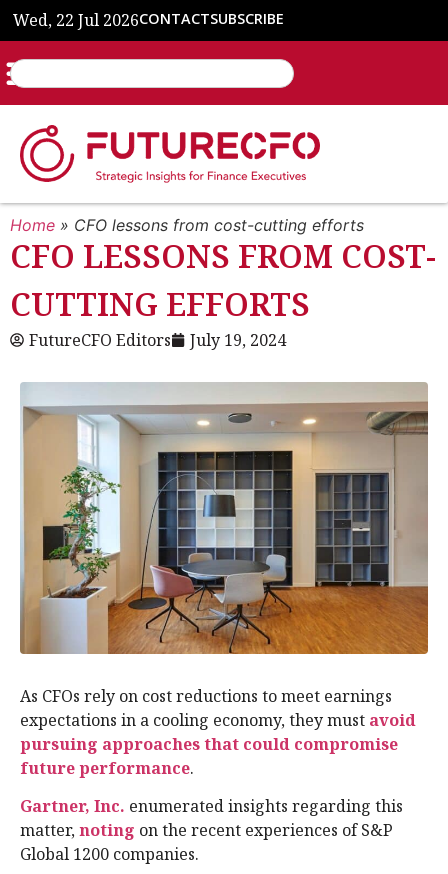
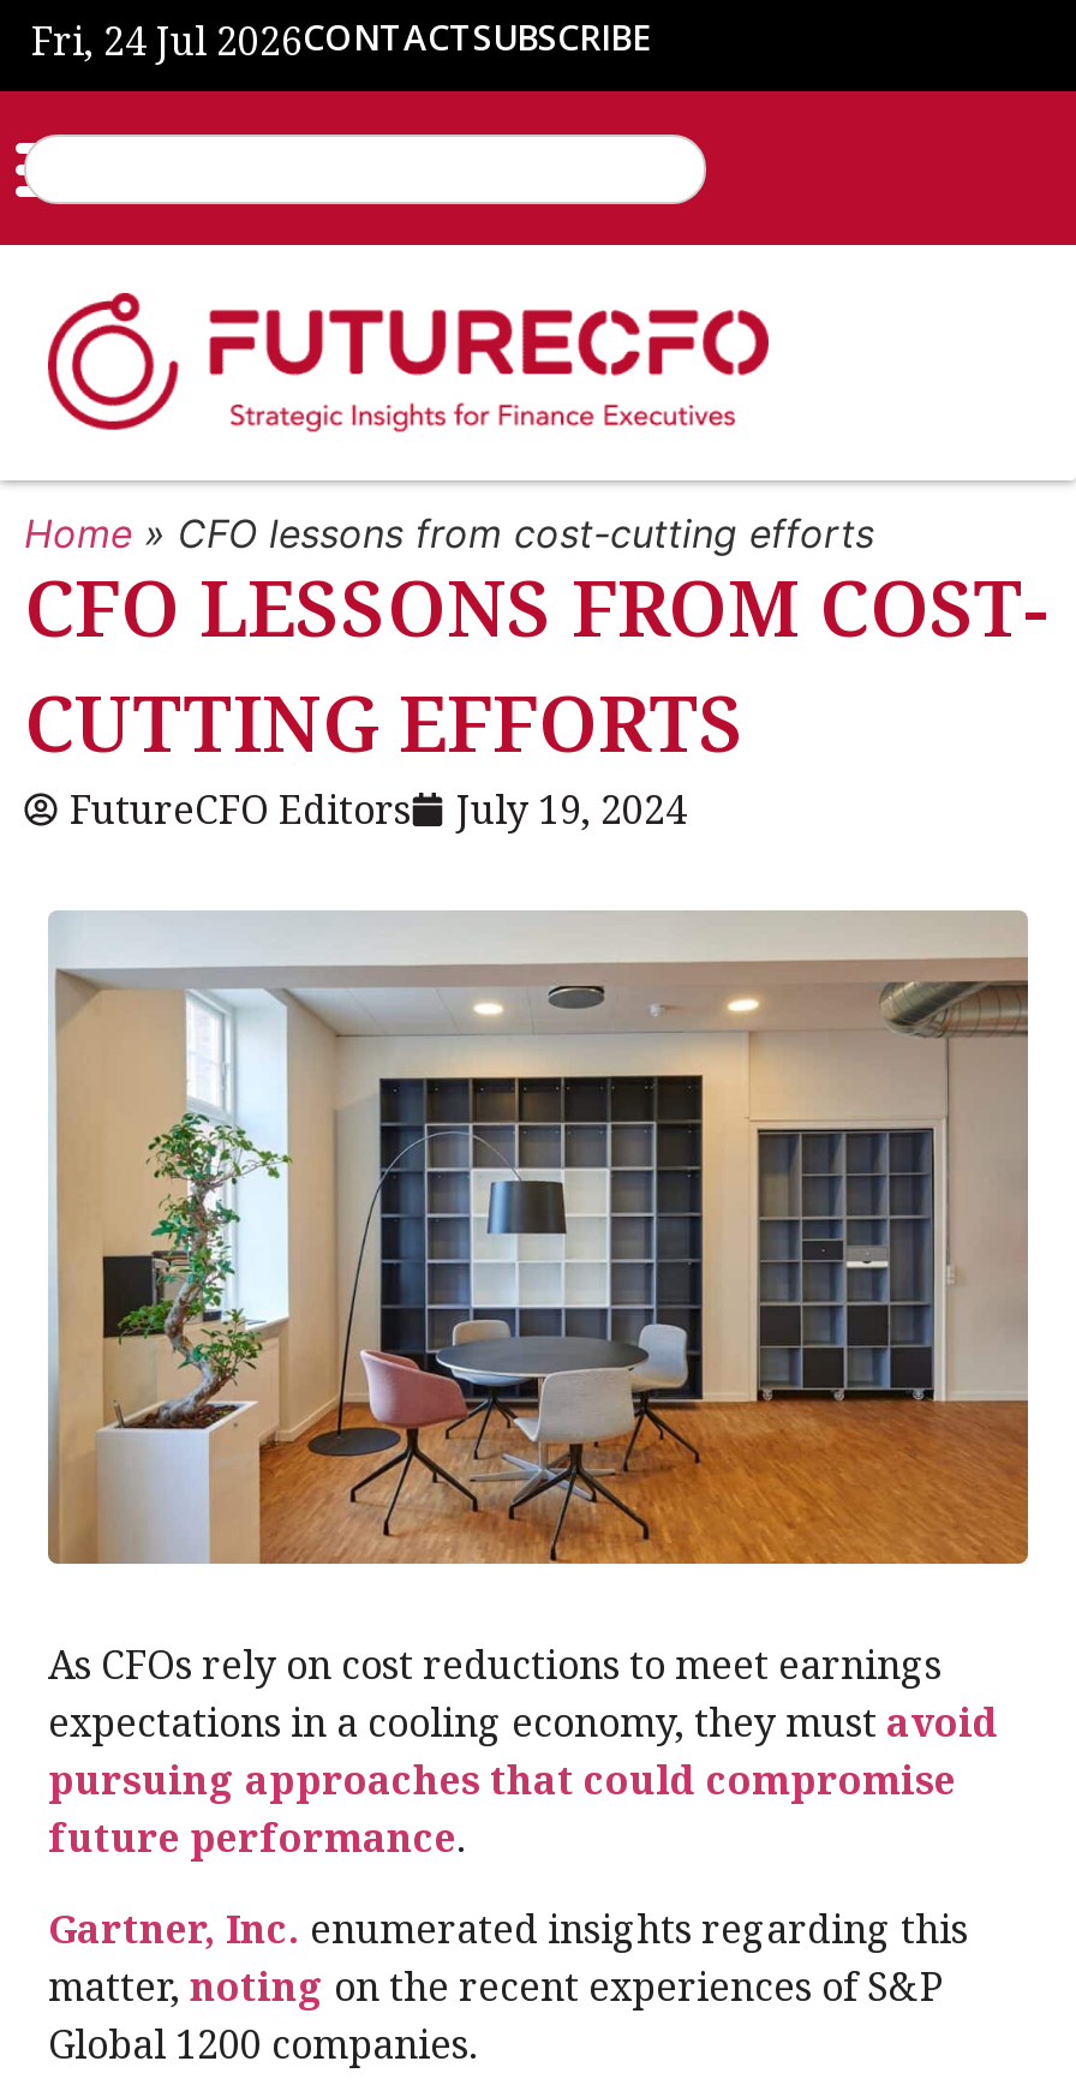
[13,9,284,31] Wed, 22 Jul 2026CONTACTSUBSCRIBE -> [31,14,651,67] Fri, 24 Jul 2026CONTACTSUBSCRIBE

